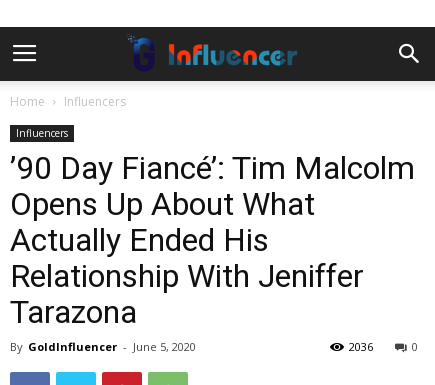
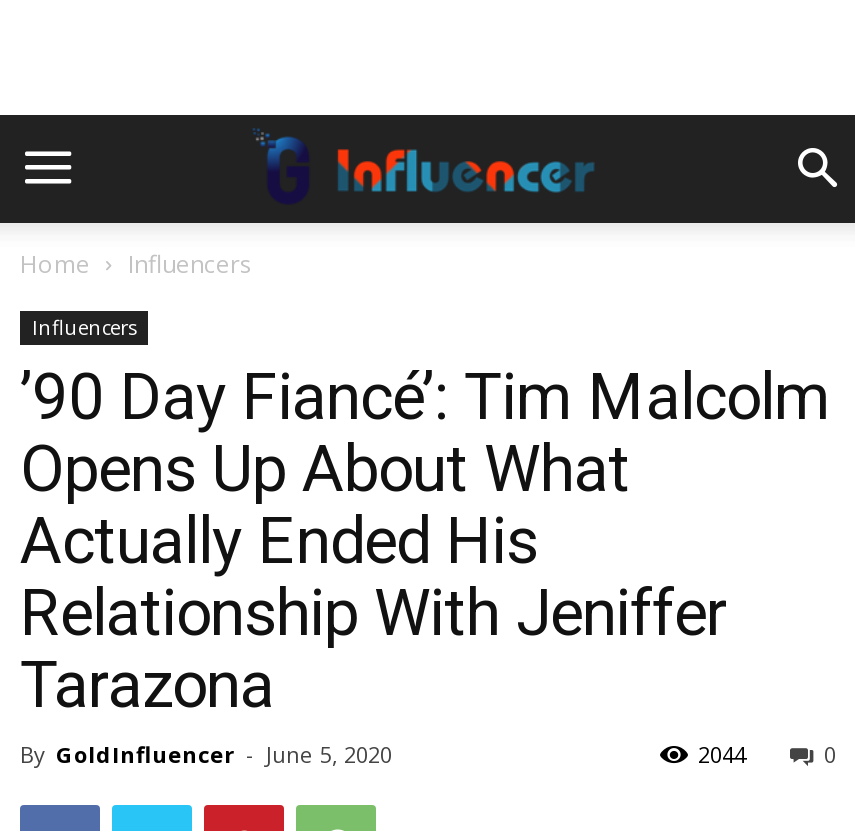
[349,339,373,354] 2036 -> [698,739,746,769] 2044

